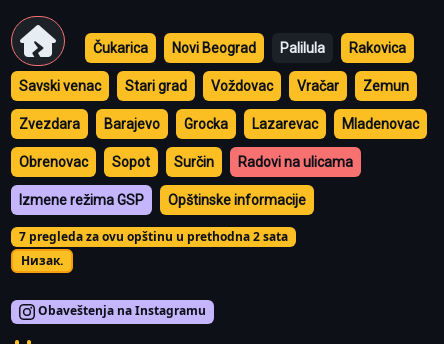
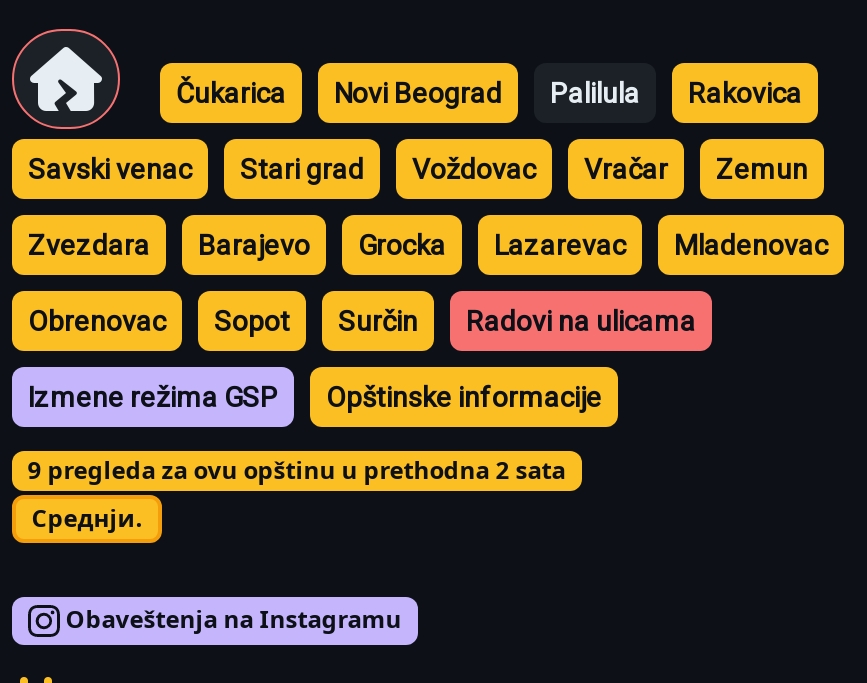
[19,228,288,269] 7 pregleda za ovu opštinu u prethodna 2 sata | Низак. -> [28,453,566,535] 9 pregleda za ovu opštinu u prethodna 2 sata | Среднји.

